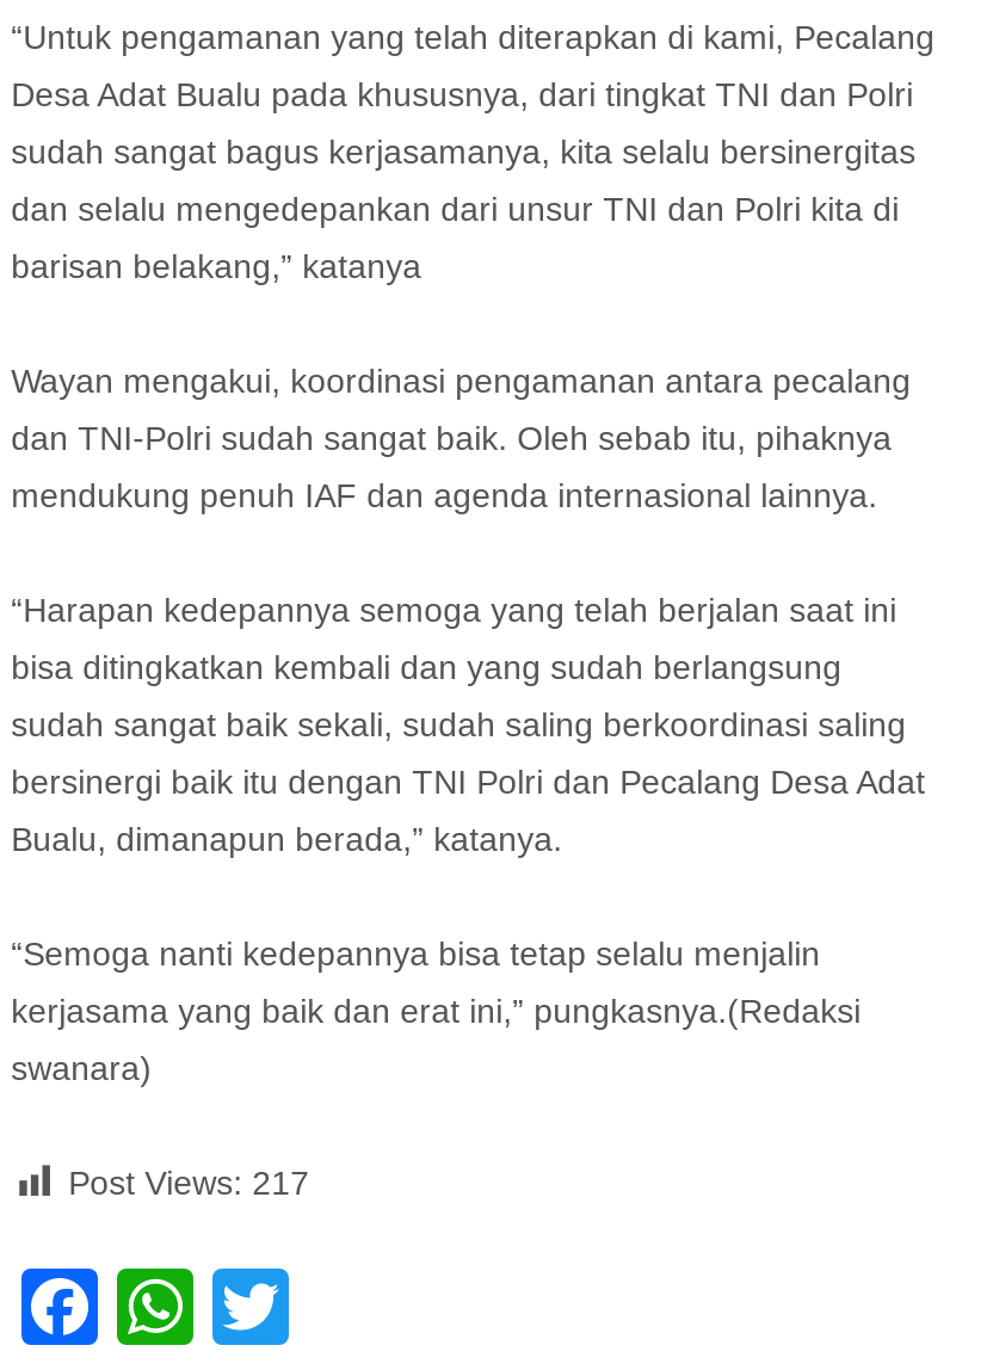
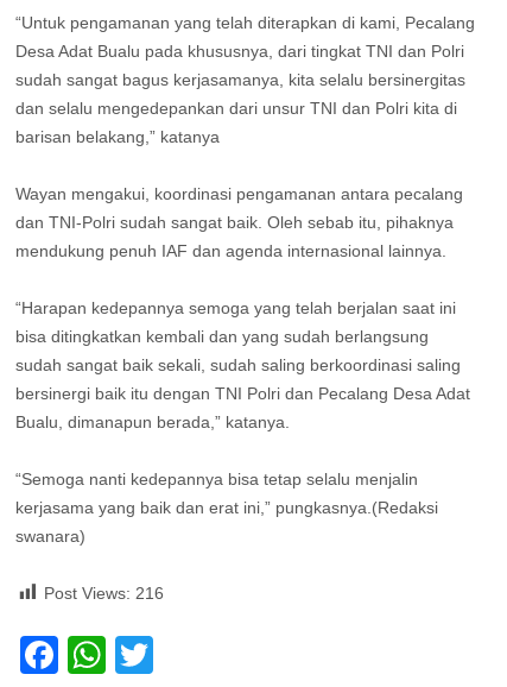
[68,1163,309,1201] Post Views: 217 -> [43,583,163,602] Post Views: 216

